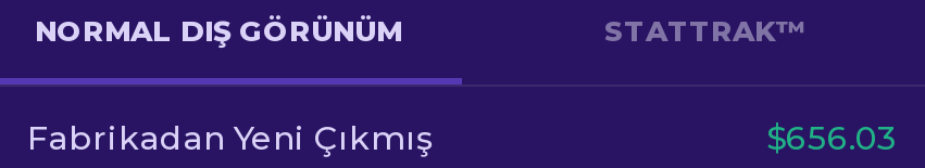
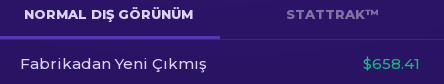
[766,117,897,158] $656.03 -> [363,54,420,73] $658.41

